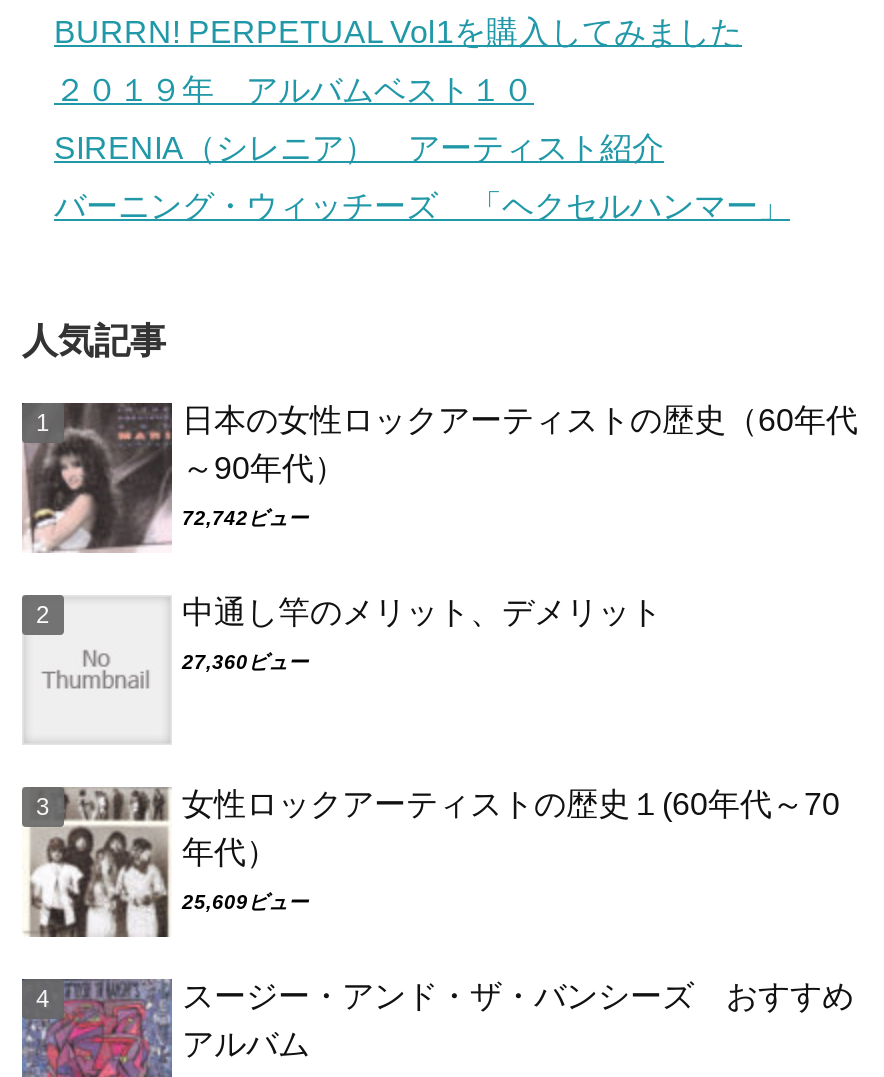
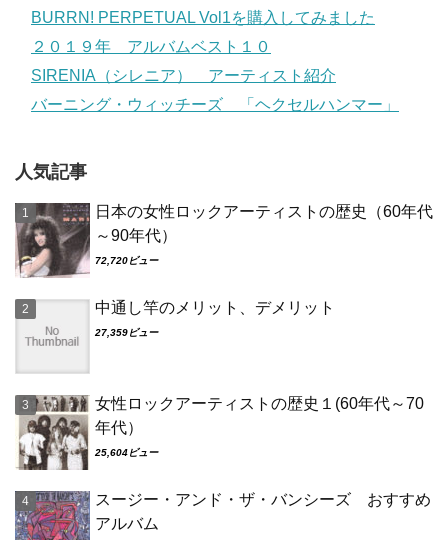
[182,506,308,528] 72,742ビュー -> [95,255,158,266] 72,720ビュー
[182,650,308,672] 27,360ビュー -> [95,327,158,338] 27,359ビュー
[182,890,308,912] 25,609ビュー -> [95,447,158,458] 25,604ビュー

